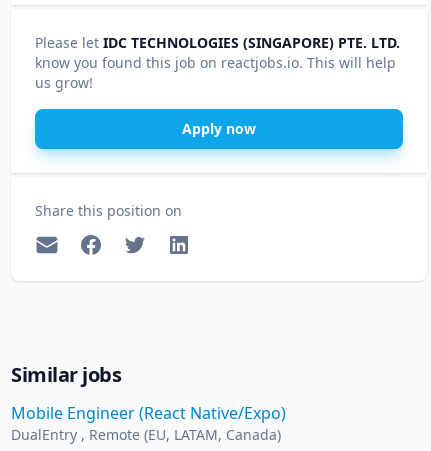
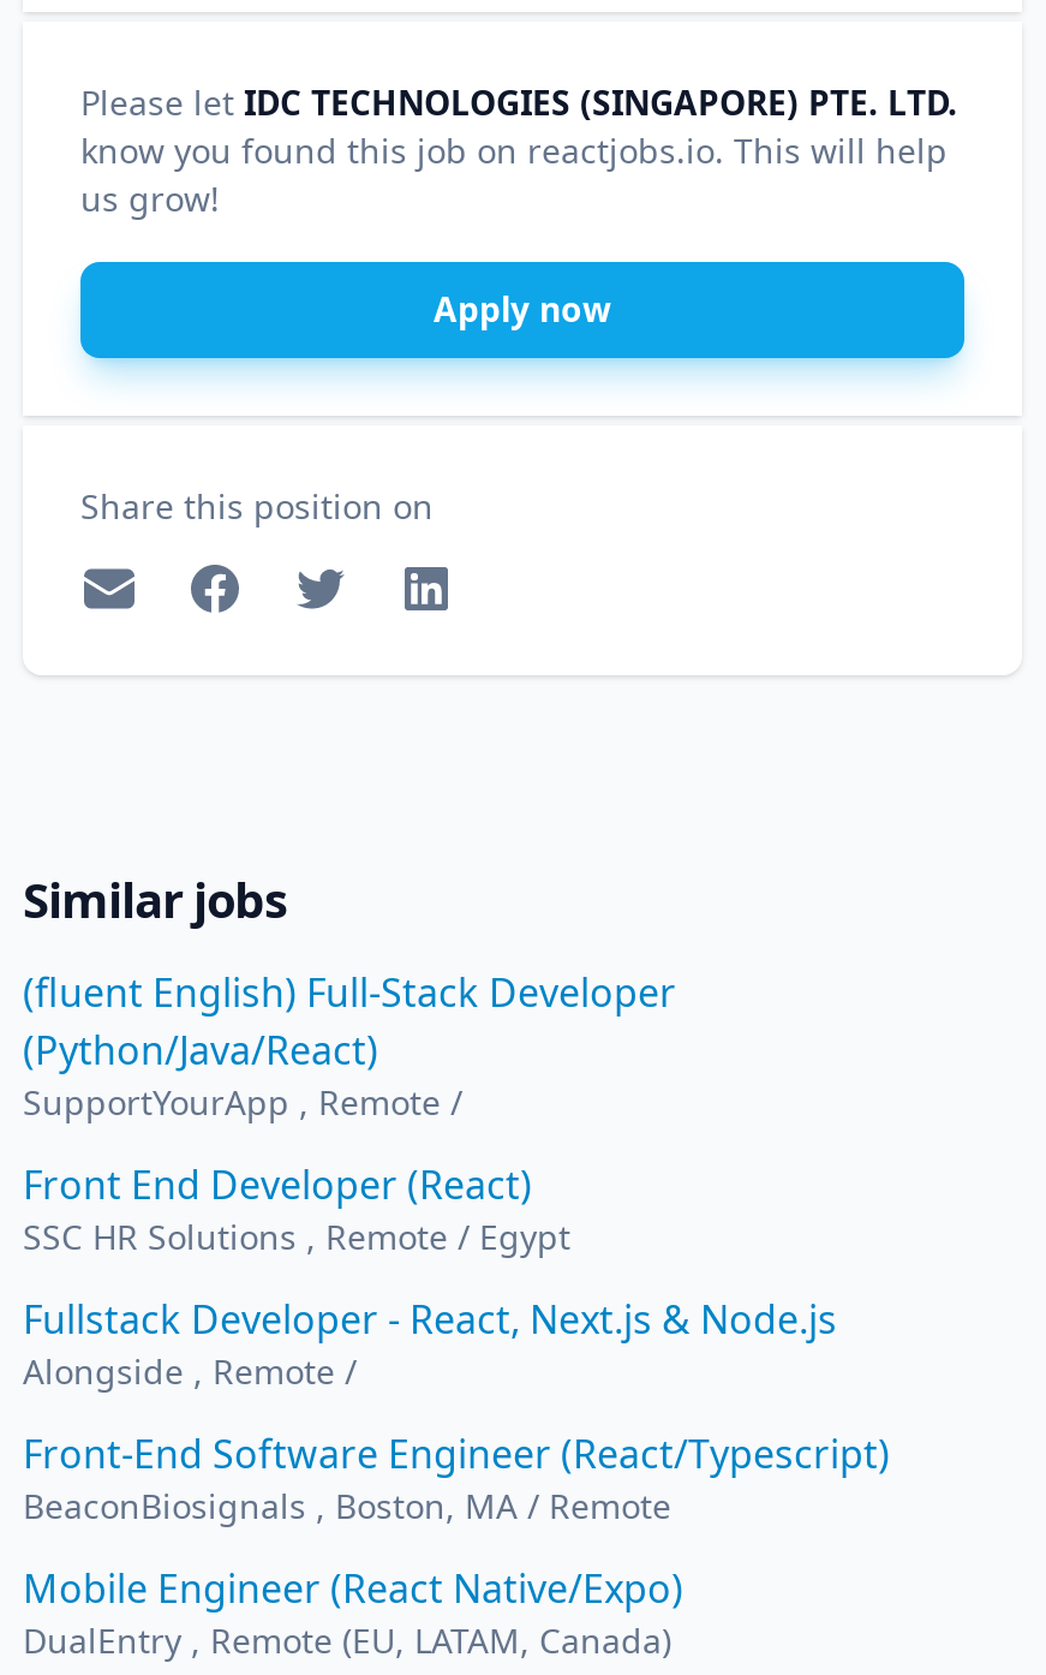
none -> [23,966,890,1528] (fluent English) Full-Stack Developer | (Python/Java/React) | SupportYourApp , Remote / | Front End Developer (React) | SSC HR Solutions , Remote / Egypt | Fullstack Developer - React, Next.js & Node.js | Alongside , Remote / | Front-End Software Engineer (React/Typescript) | BeaconBiosignals , Boston, MA / Remote

